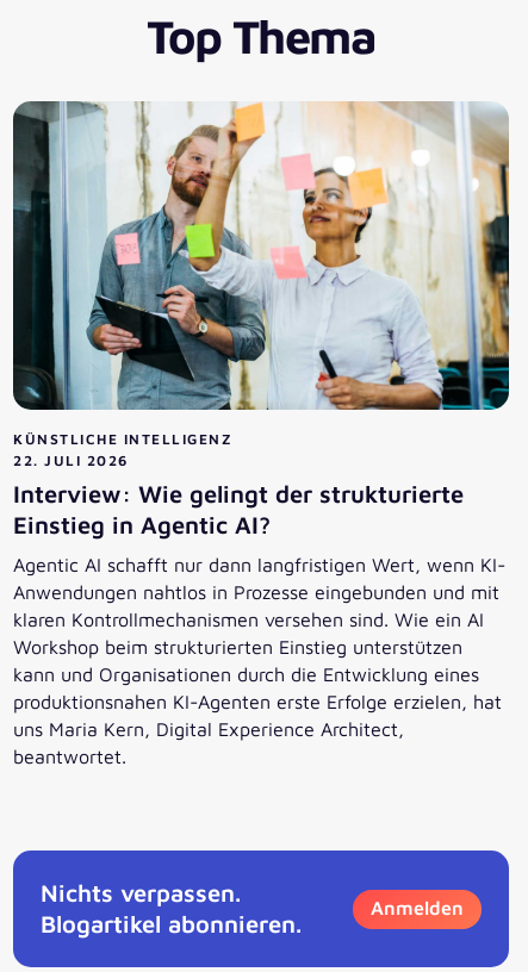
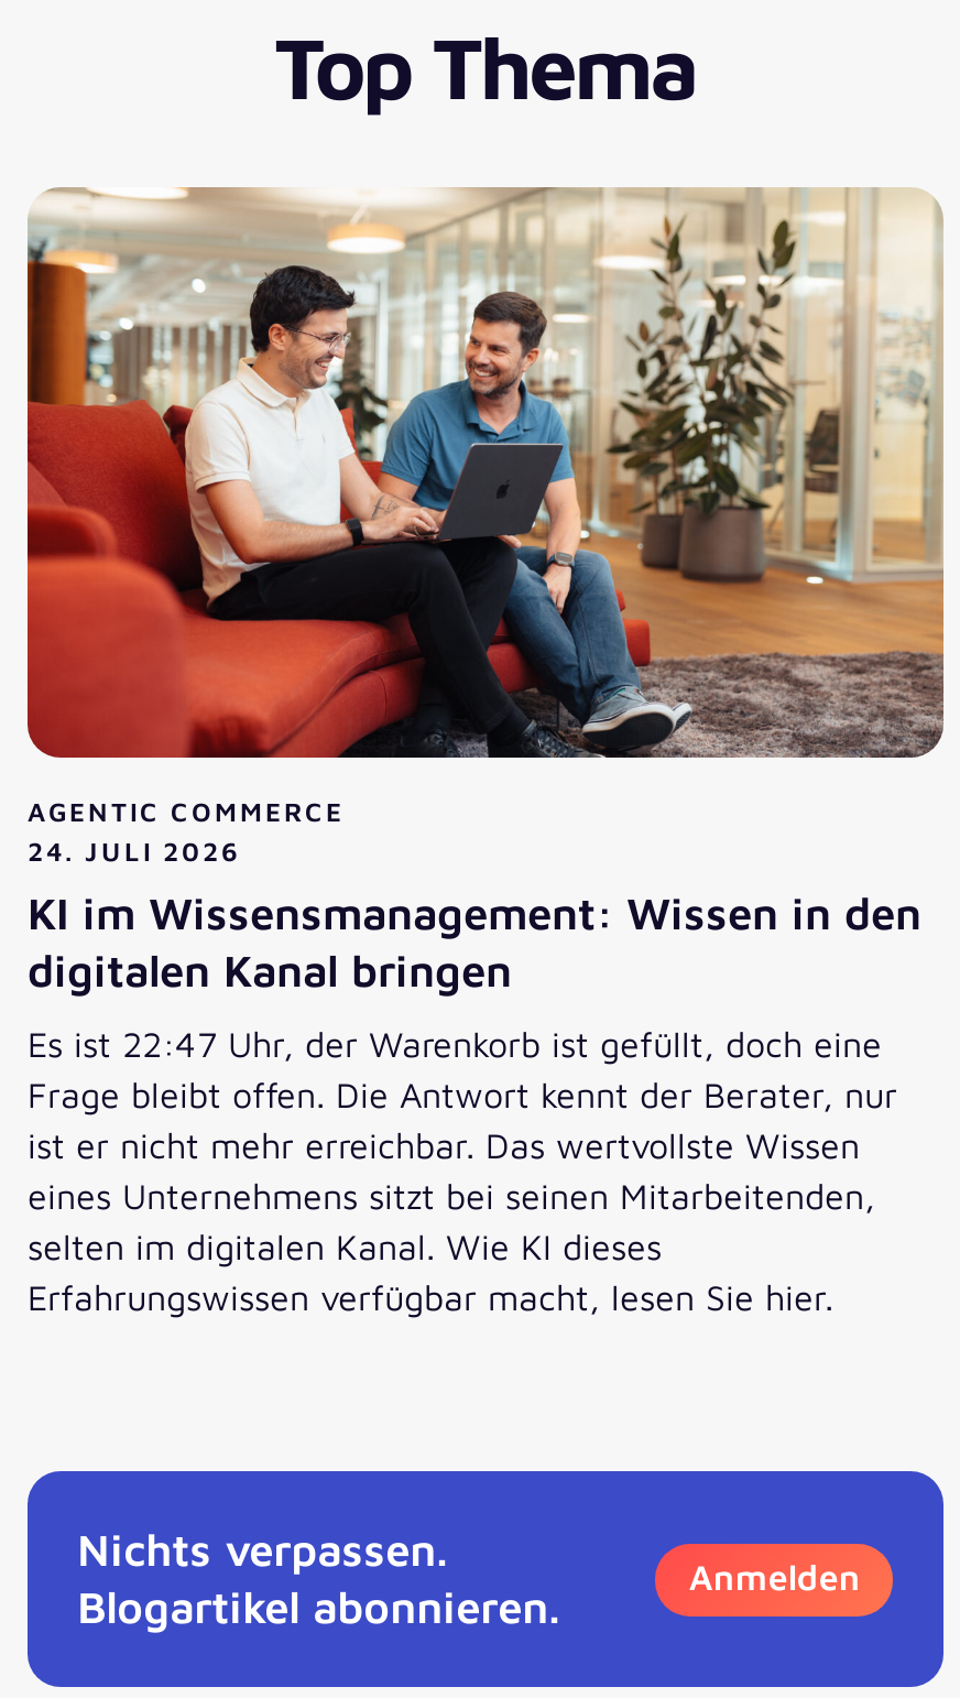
[12,100,510,538] [image] | KÜNSTLICHE INTELLIGENZ | 22. JULI 2026 | Interview: Wie gelingt der strukturierte | Einstieg in Agentic AI? -> [25,185,946,995] [image] | AGENTIC COMMERCE | 24. JULI 2026 | KI im Wissensmanagement: Wissen in den | digitalen Kanal bringen
[13,553,505,767] Agentic AI schafft nur dann langfristigen Wert, wenn KI- | Anwendungen nahtlos in Prozesse eingebunden und mit | klaren Kontrollmechanismen versehen sind. Wie ein AI | Workshop beim strukturierten Einstieg unterstützen | kann und Organisationen durch die Entwicklung eines | produktionsnahen KI-Agenten erste Erfolge erzielen, hat | uns Maria Kern, Digital Experience Architect, | beantwortet. -> [28,1022,897,1317] Es ist 22:47 Uhr, der Warenkorb ist gefüllt, doch eine | Frage bleibt offen. Die Antwort kennt der Berater, nur | ist er nicht mehr erreichbar. Das wertvollste Wissen | eines Unternehmens sitzt bei seinen Mitarbeitenden, | selten im digitalen Kanal. Wie KI dieses | Erfahrungswissen verfügbar macht, lesen Sie hier.

